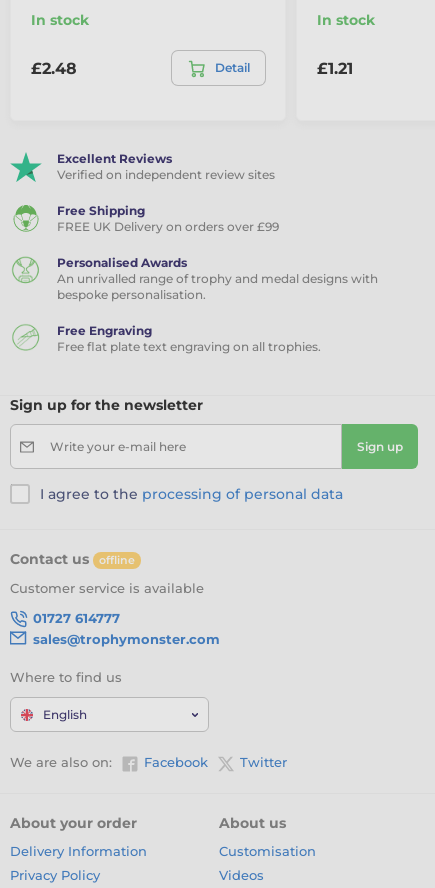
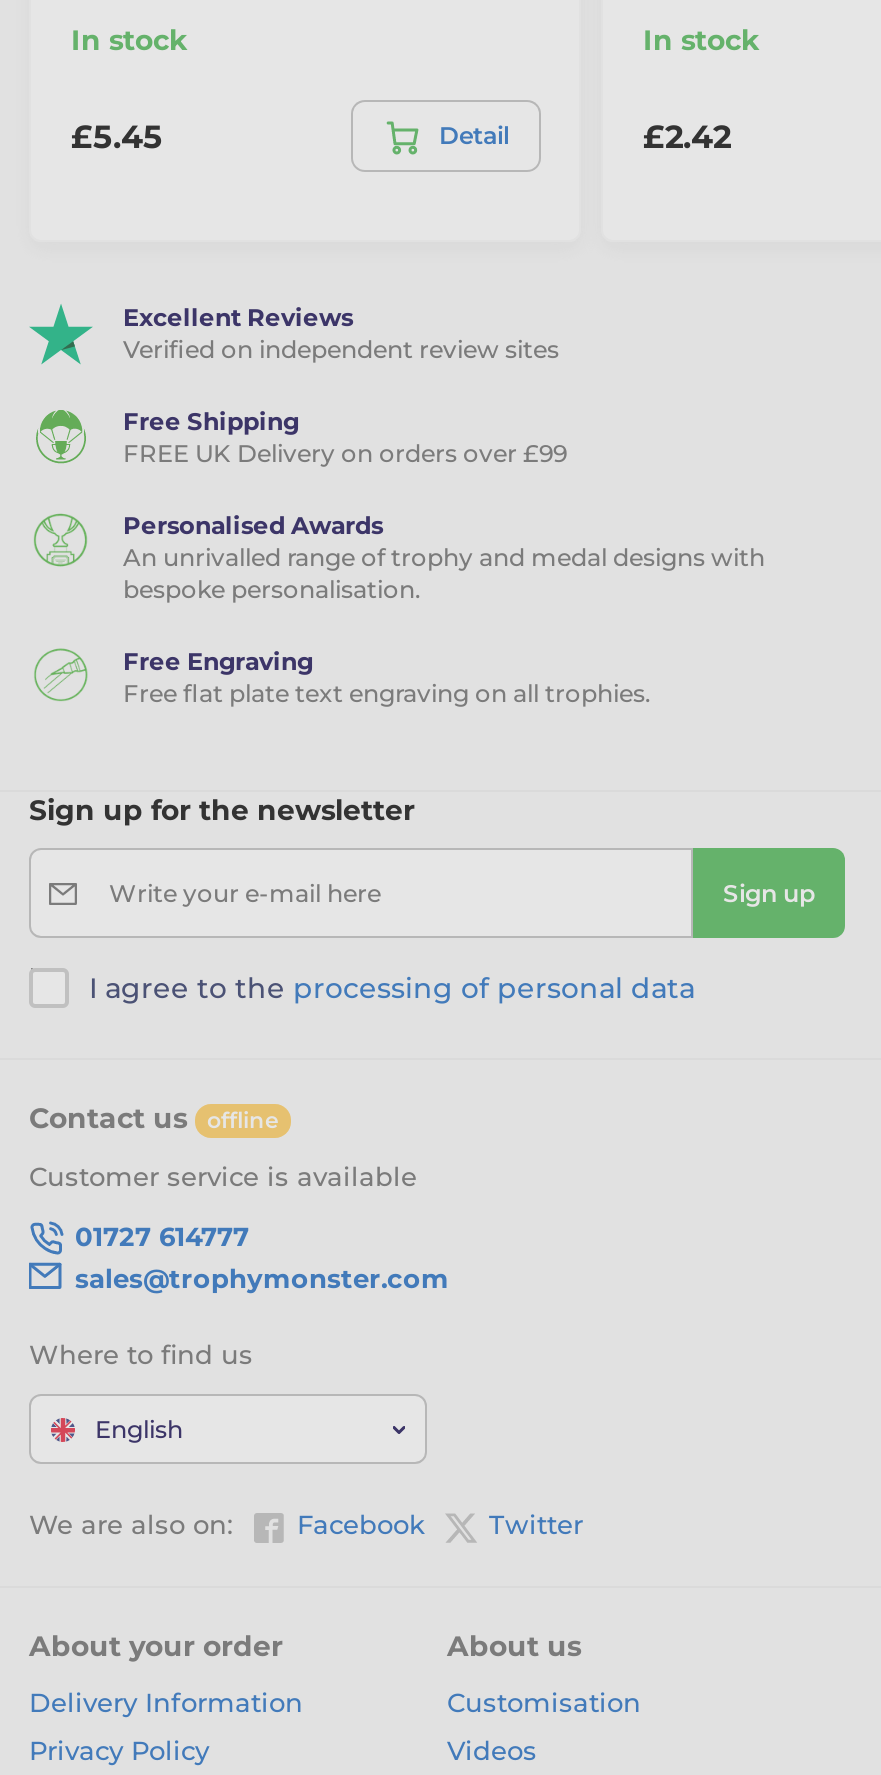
[31,59,77,78] £2.48 -> [71,117,163,155] £5.45
[317,59,353,78] £1.21 -> [643,117,731,155] £2.42

